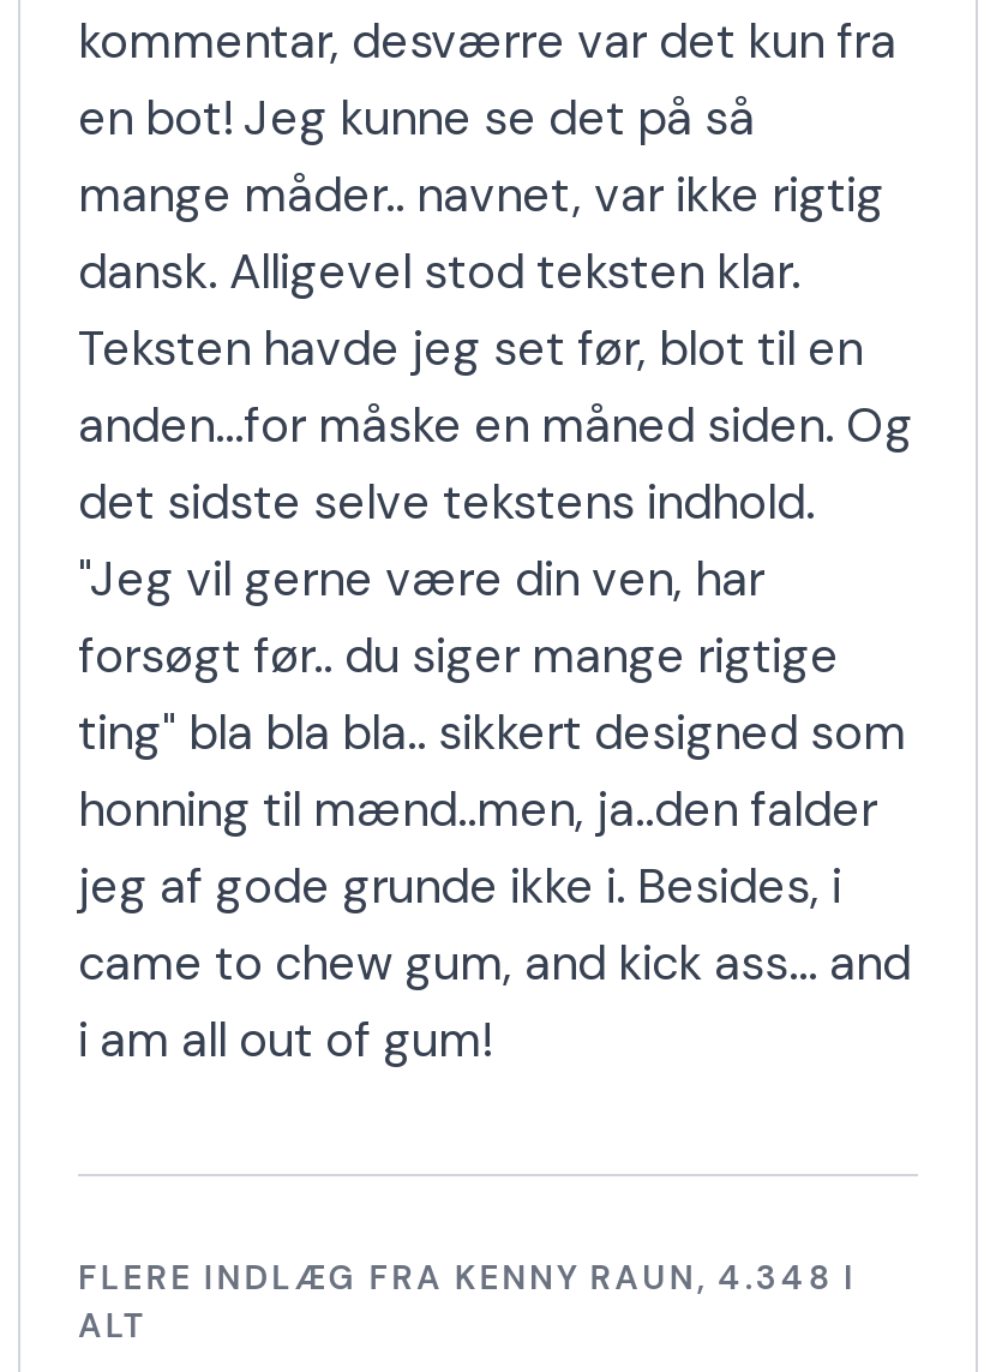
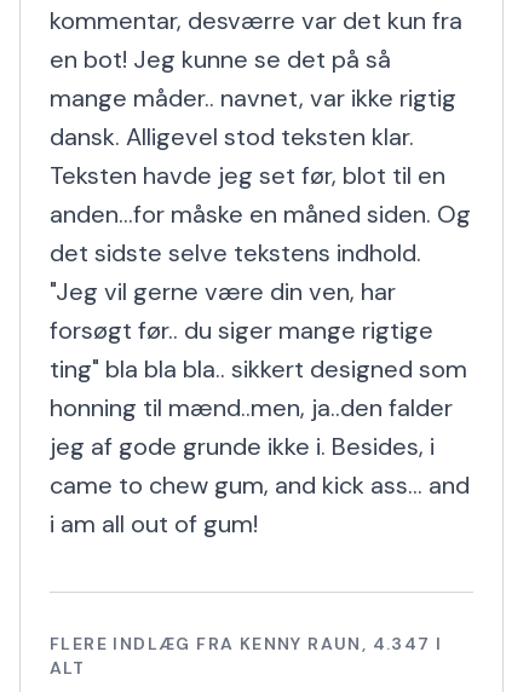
[78,1256,857,1299] FLERE INDLÆG FRA KENNY RAUN, 4.348 I -> [50,633,442,654] FLERE INDLÆG FRA KENNY RAUN, 4.347 I

